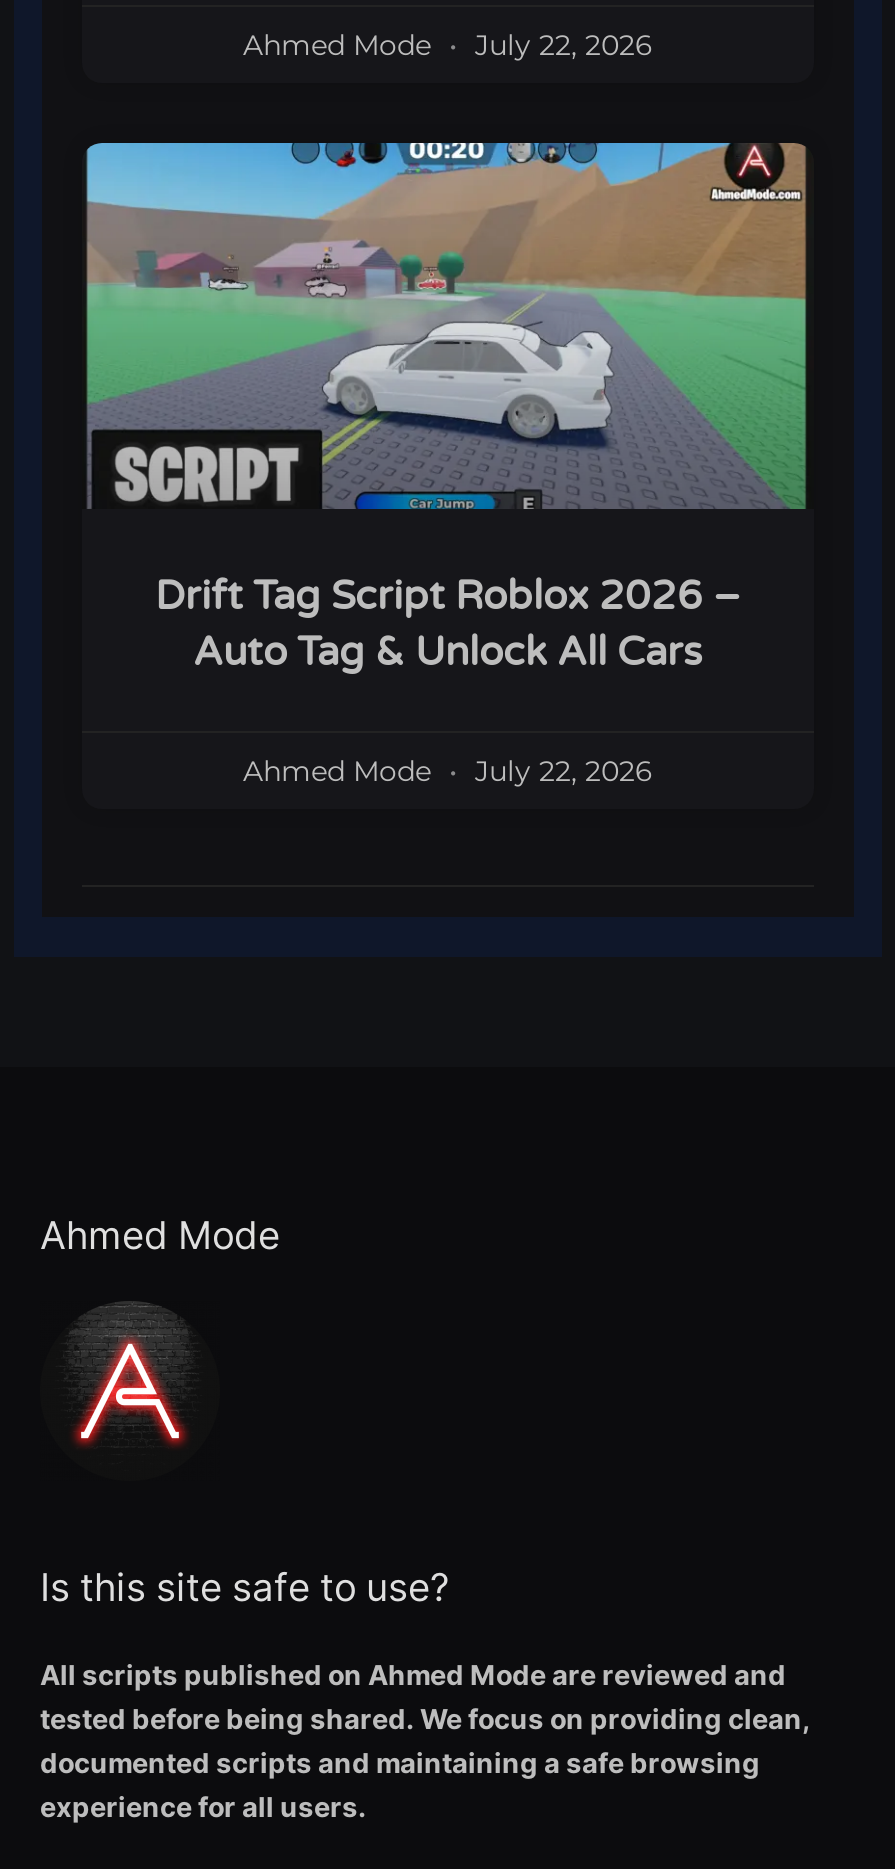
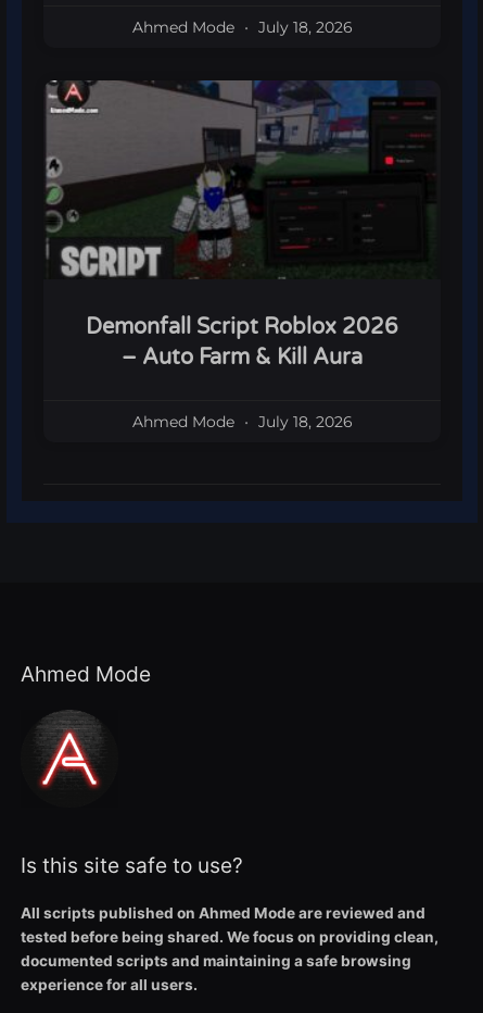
[243,27,653,63] Ahmed Mode July 22, 2026 -> [132,17,352,37] Ahmed Mode July 18, 2026
[84,141,808,677] [image] | Drift Tag Script Roblox 2026 – | Auto Tag & Unlock All Cars -> [46,79,436,371] [image] | Demonfall Script Roblox 2026 | – Auto Farm & Kill Aura
[243,753,653,789] Ahmed Mode July 22, 2026 -> [132,412,352,431] Ahmed Mode July 18, 2026

